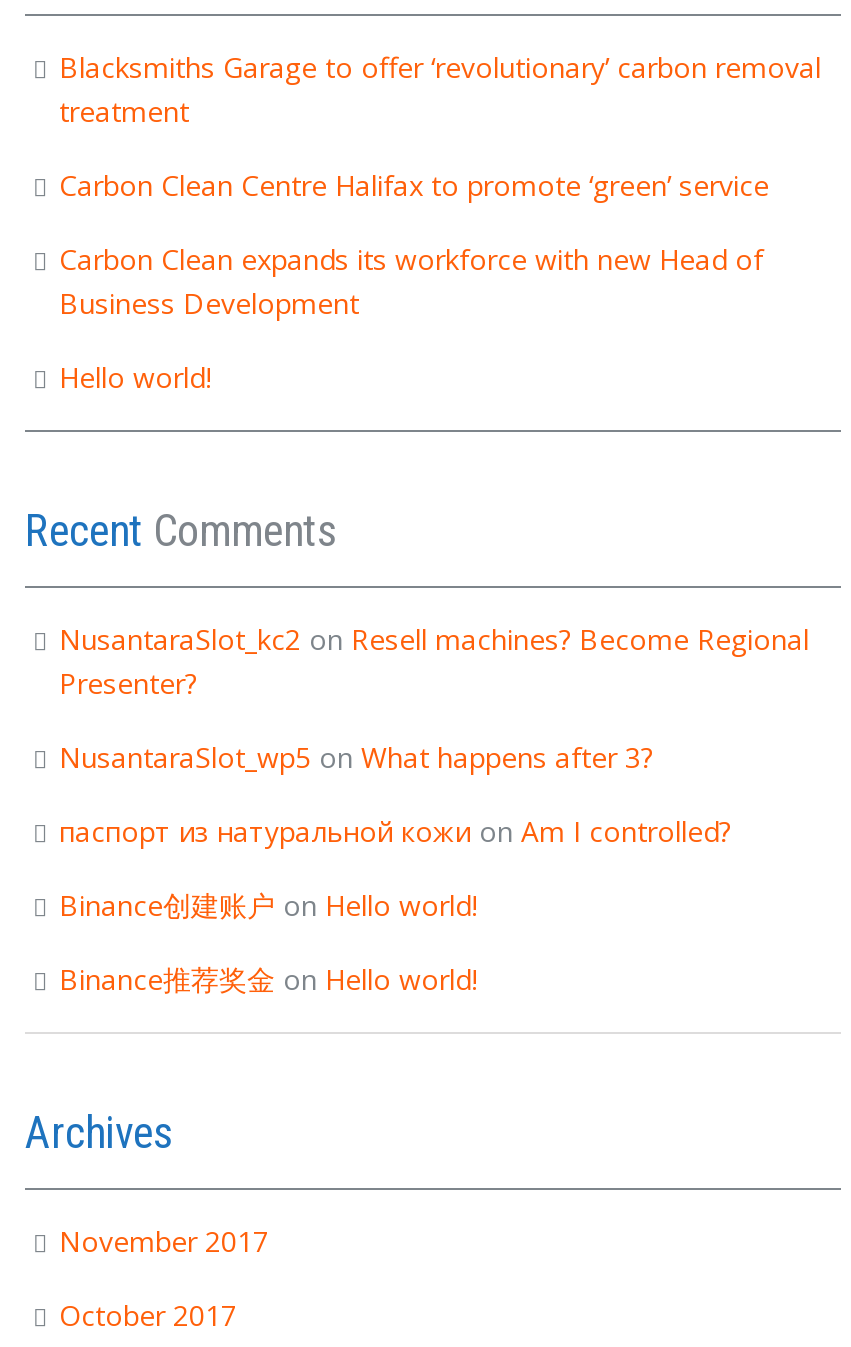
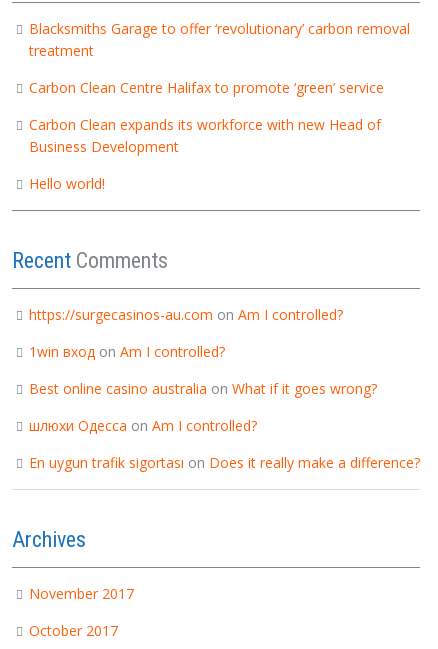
[59,619,809,701] NusantaraSlot_kc2 on Resell machines? Become Regional | Presenter? -> [29,305,343,324] https://surgecasinos-au.com on Am I controlled?
[59,737,653,775] NusantaraSlot_wp5 on What happens after 3? -> [29,342,225,361] 1win вход on Am I controlled?
[59,811,731,849] паспорт из натуральной кожи on Am I controlled? -> [29,379,377,398] Best online casino australia on What if it goes wrong?
[59,885,477,923] Binance创建账户on Hello world! -> [29,416,257,435] шлюхи Одесса on Am I controlled?
[59,959,477,997] Binance推荐奖金on Hello world! -> [29,453,420,472] En uygun trafik sigortası on Does it really make a difference?

